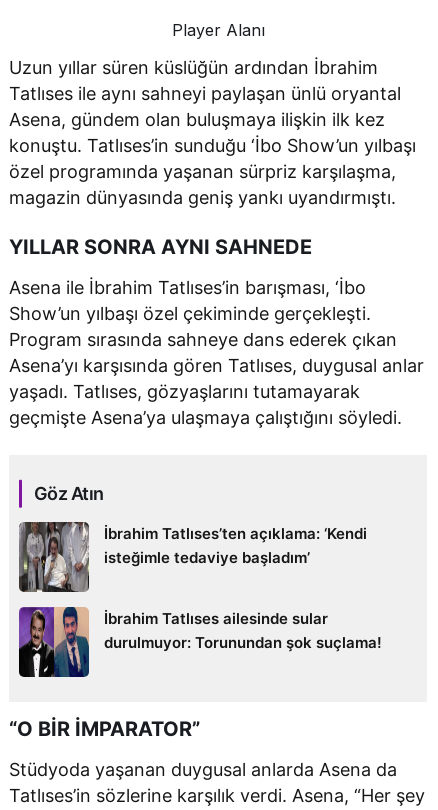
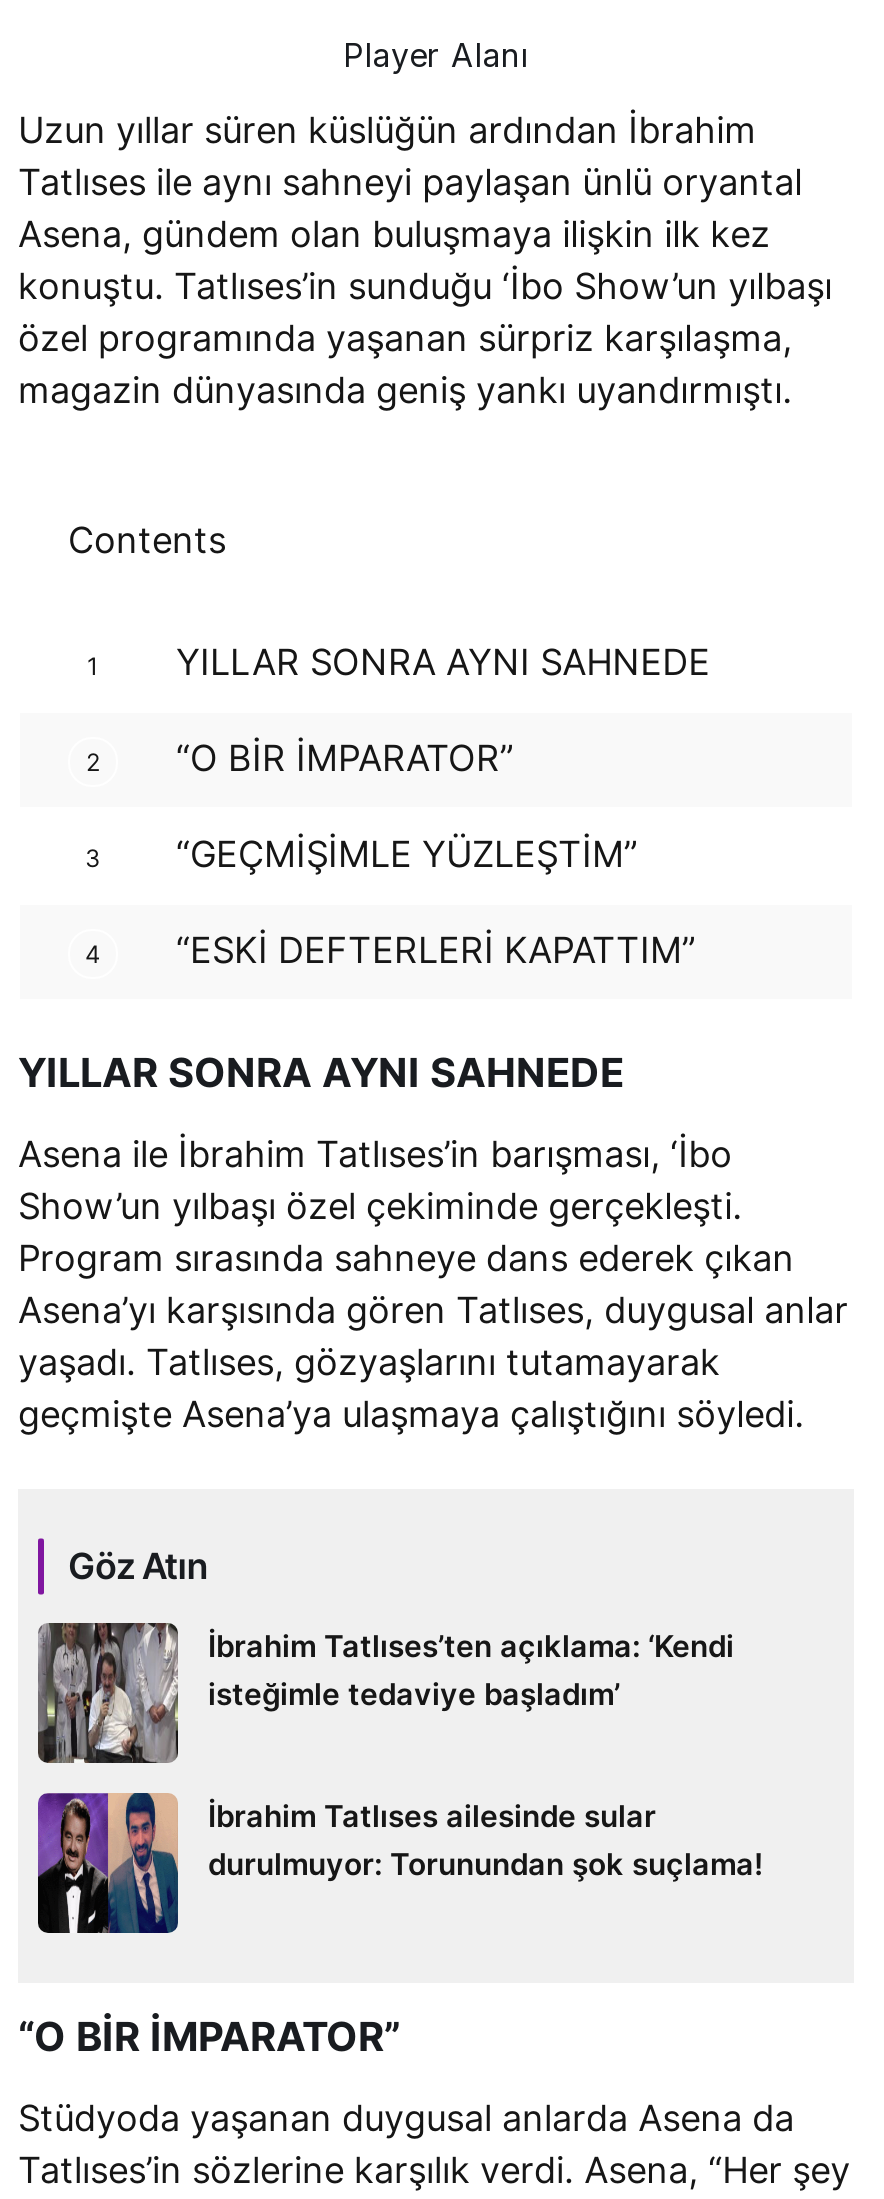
none -> [68,520,710,972] Contents | 1 | YILLAR SONRA AYNI SAHNEDE | 2 | “O BİR İMPARATOR” | 3 | “GEÇMİŞİMLE YÜZLEŞTİM” | 4 | “ESKİ DEFTERLERİ KAPATTIM”

